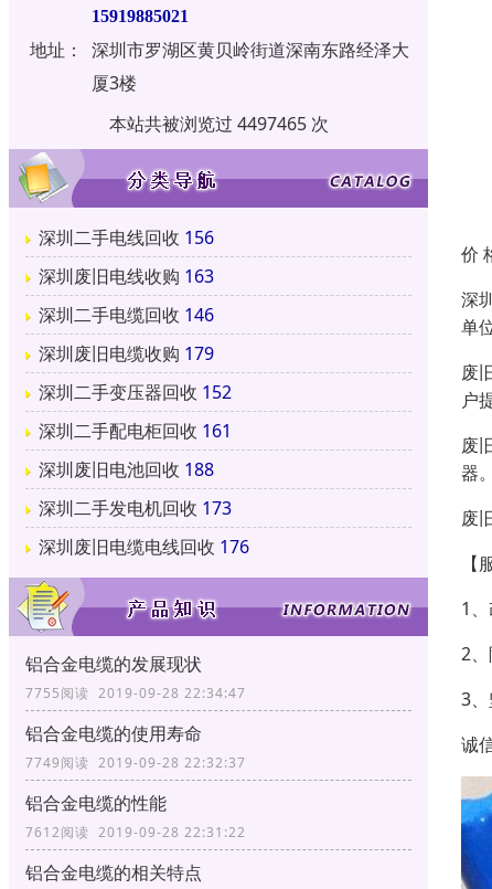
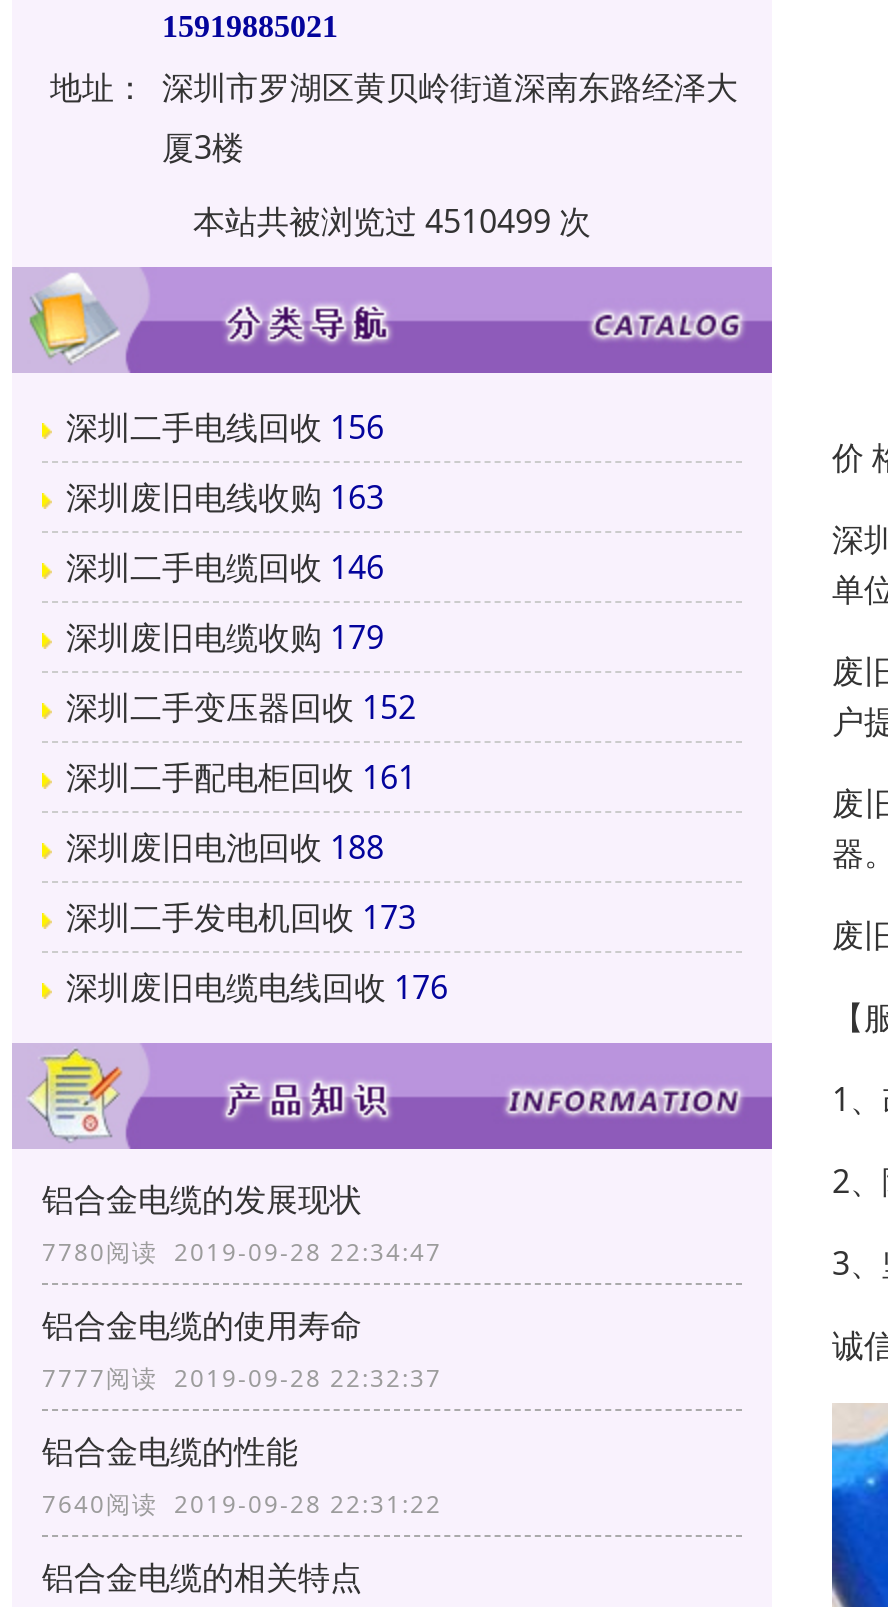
[109,112,328,136] 本站共被浏览过 4497465 次 -> [193,199,591,243] 本站共被浏览过 4510499 次
[25,684,246,703] 7755阅读 2019-09-28 22:34:47 -> [42,1235,442,1269] 7780阅读 2019-09-28 22:34:47
[25,753,246,772] 7749阅读 2019-09-28 22:32:37 -> [42,1361,442,1395] 7777阅读 2019-09-28 22:32:37
[25,823,246,842] 7612阅读 2019-09-28 22:31:22 -> [42,1487,442,1521] 7640阅读 2019-09-28 22:31:22

